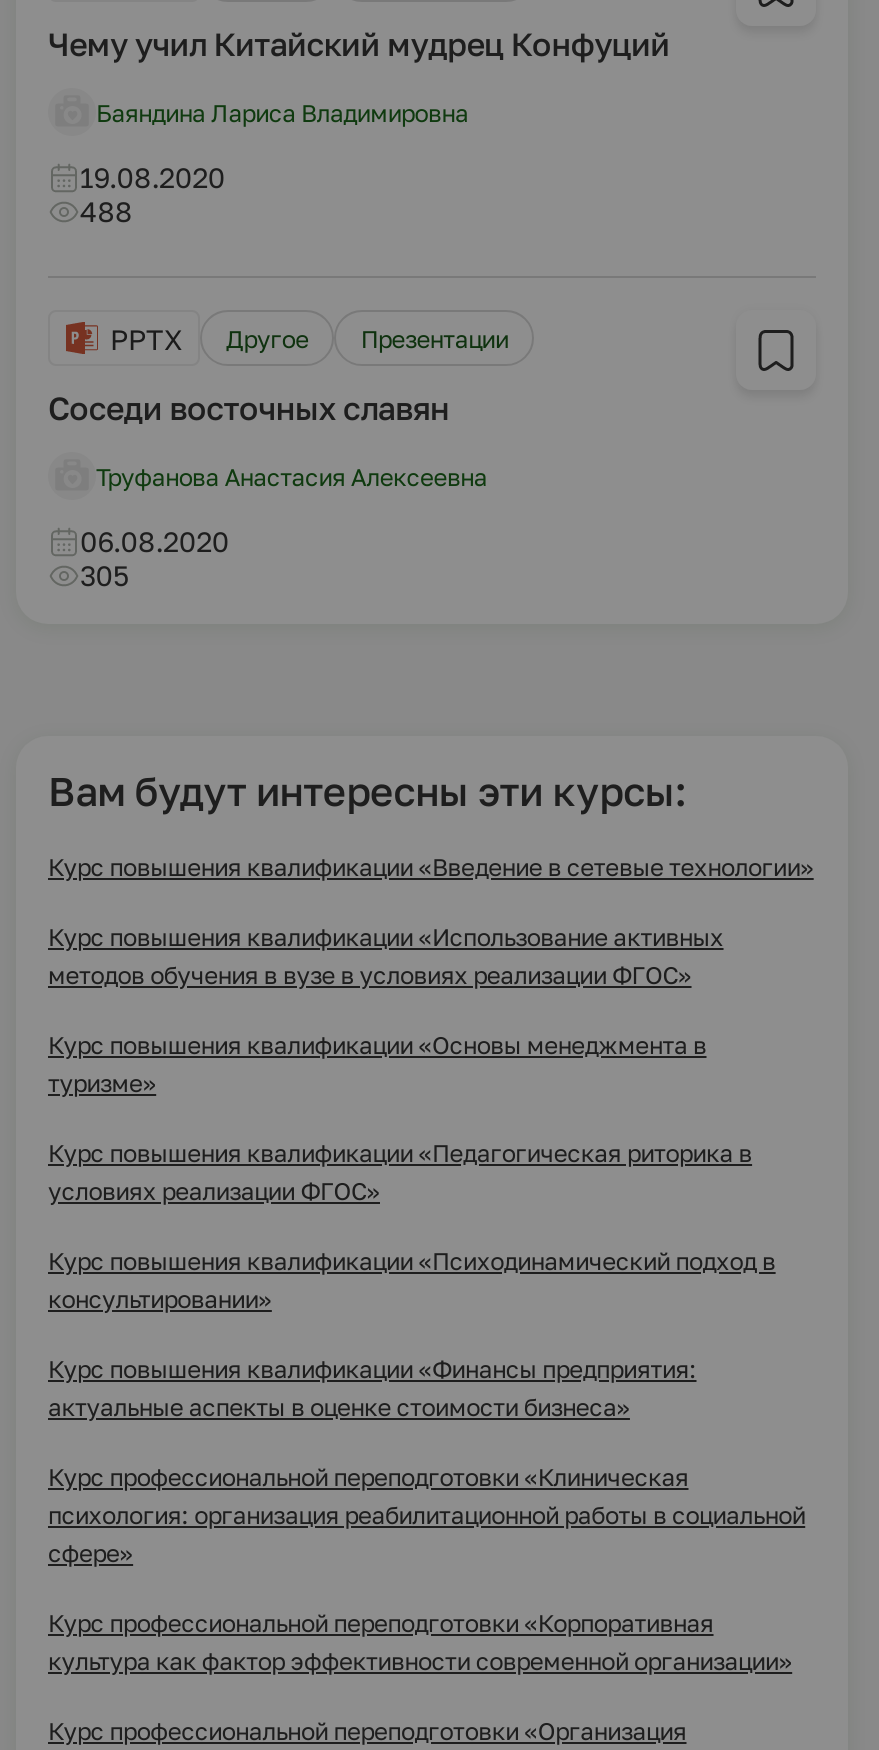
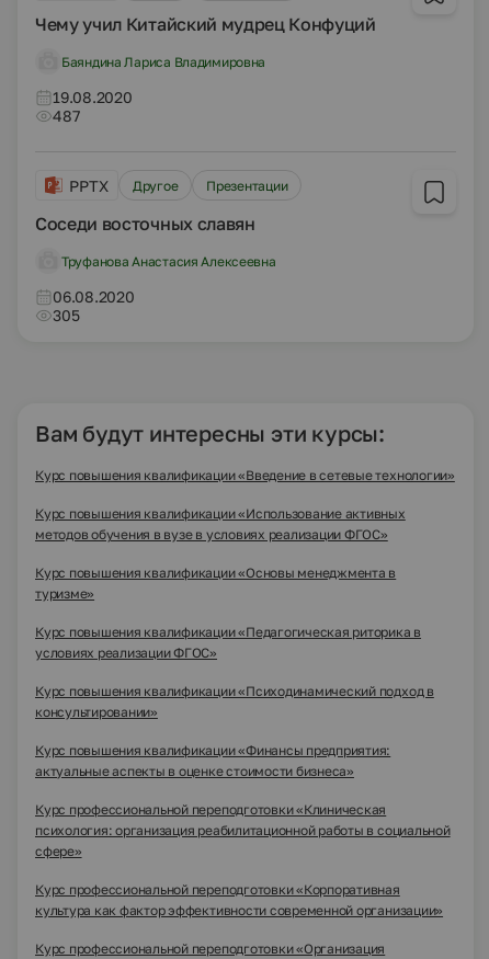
[80,194,133,228] 488 -> [53,106,79,125] 487

